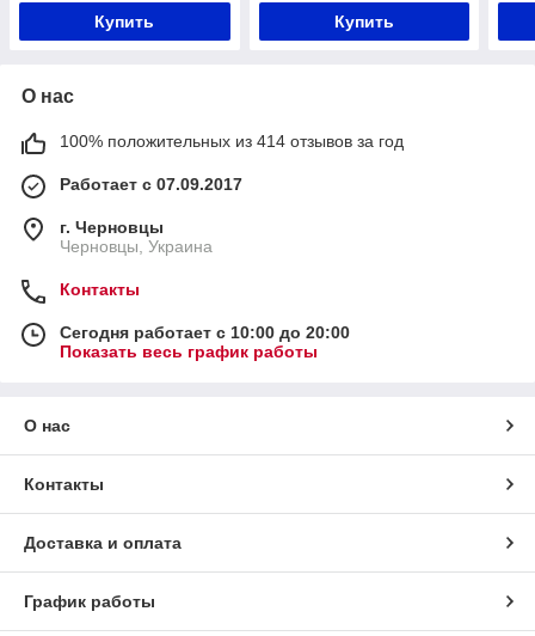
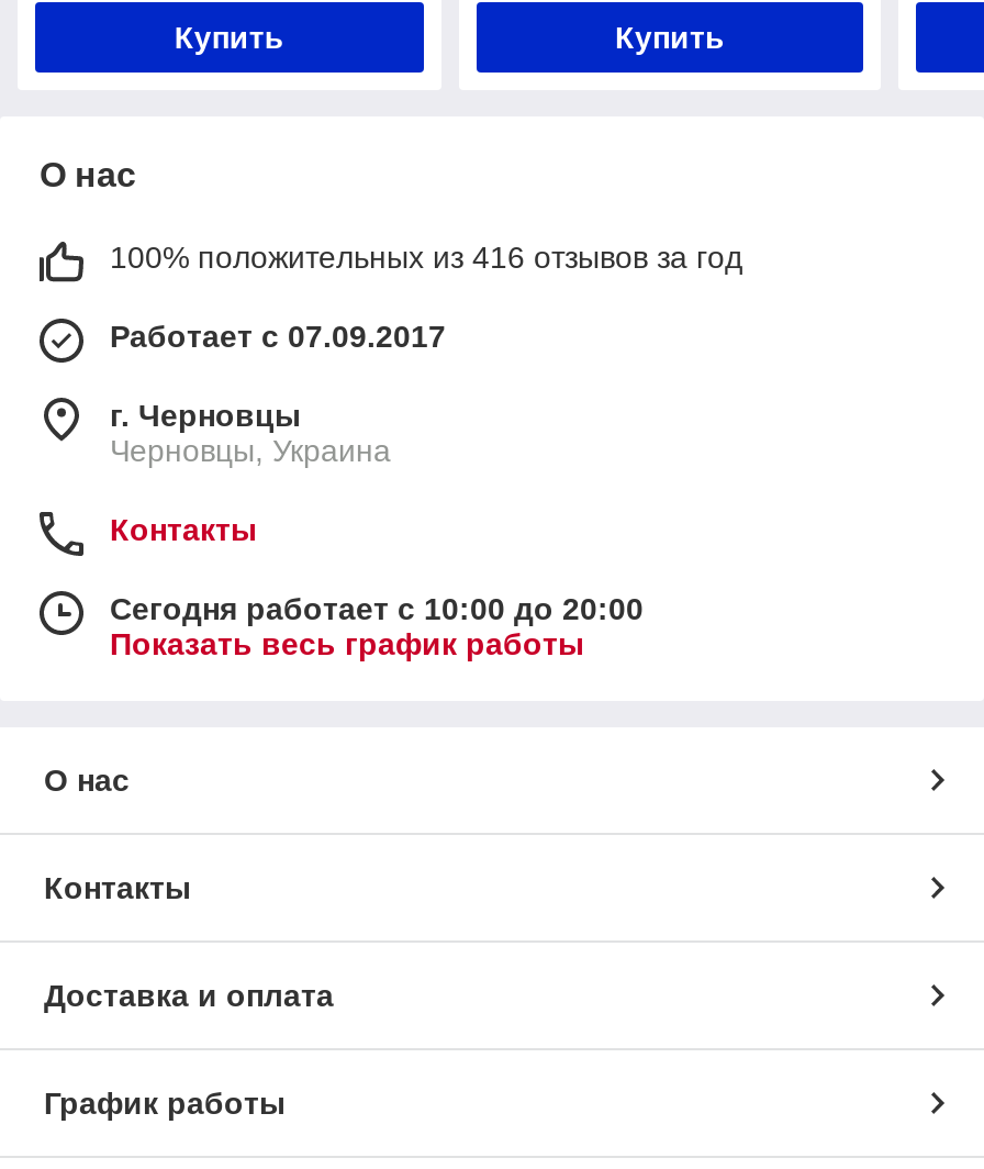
[60,132,404,151] 100% положительных из 414 отзывов за год -> [110,241,742,276] 100% положительных из 416 отзывов за год

